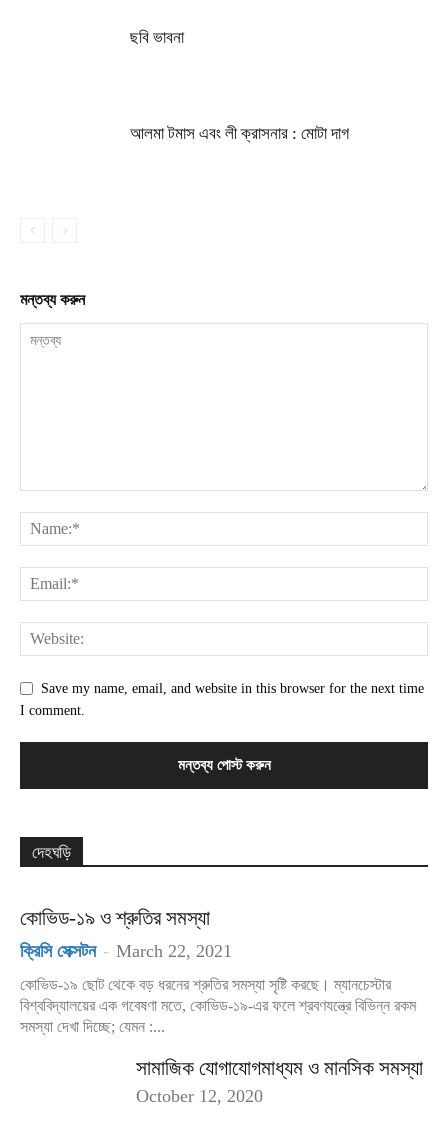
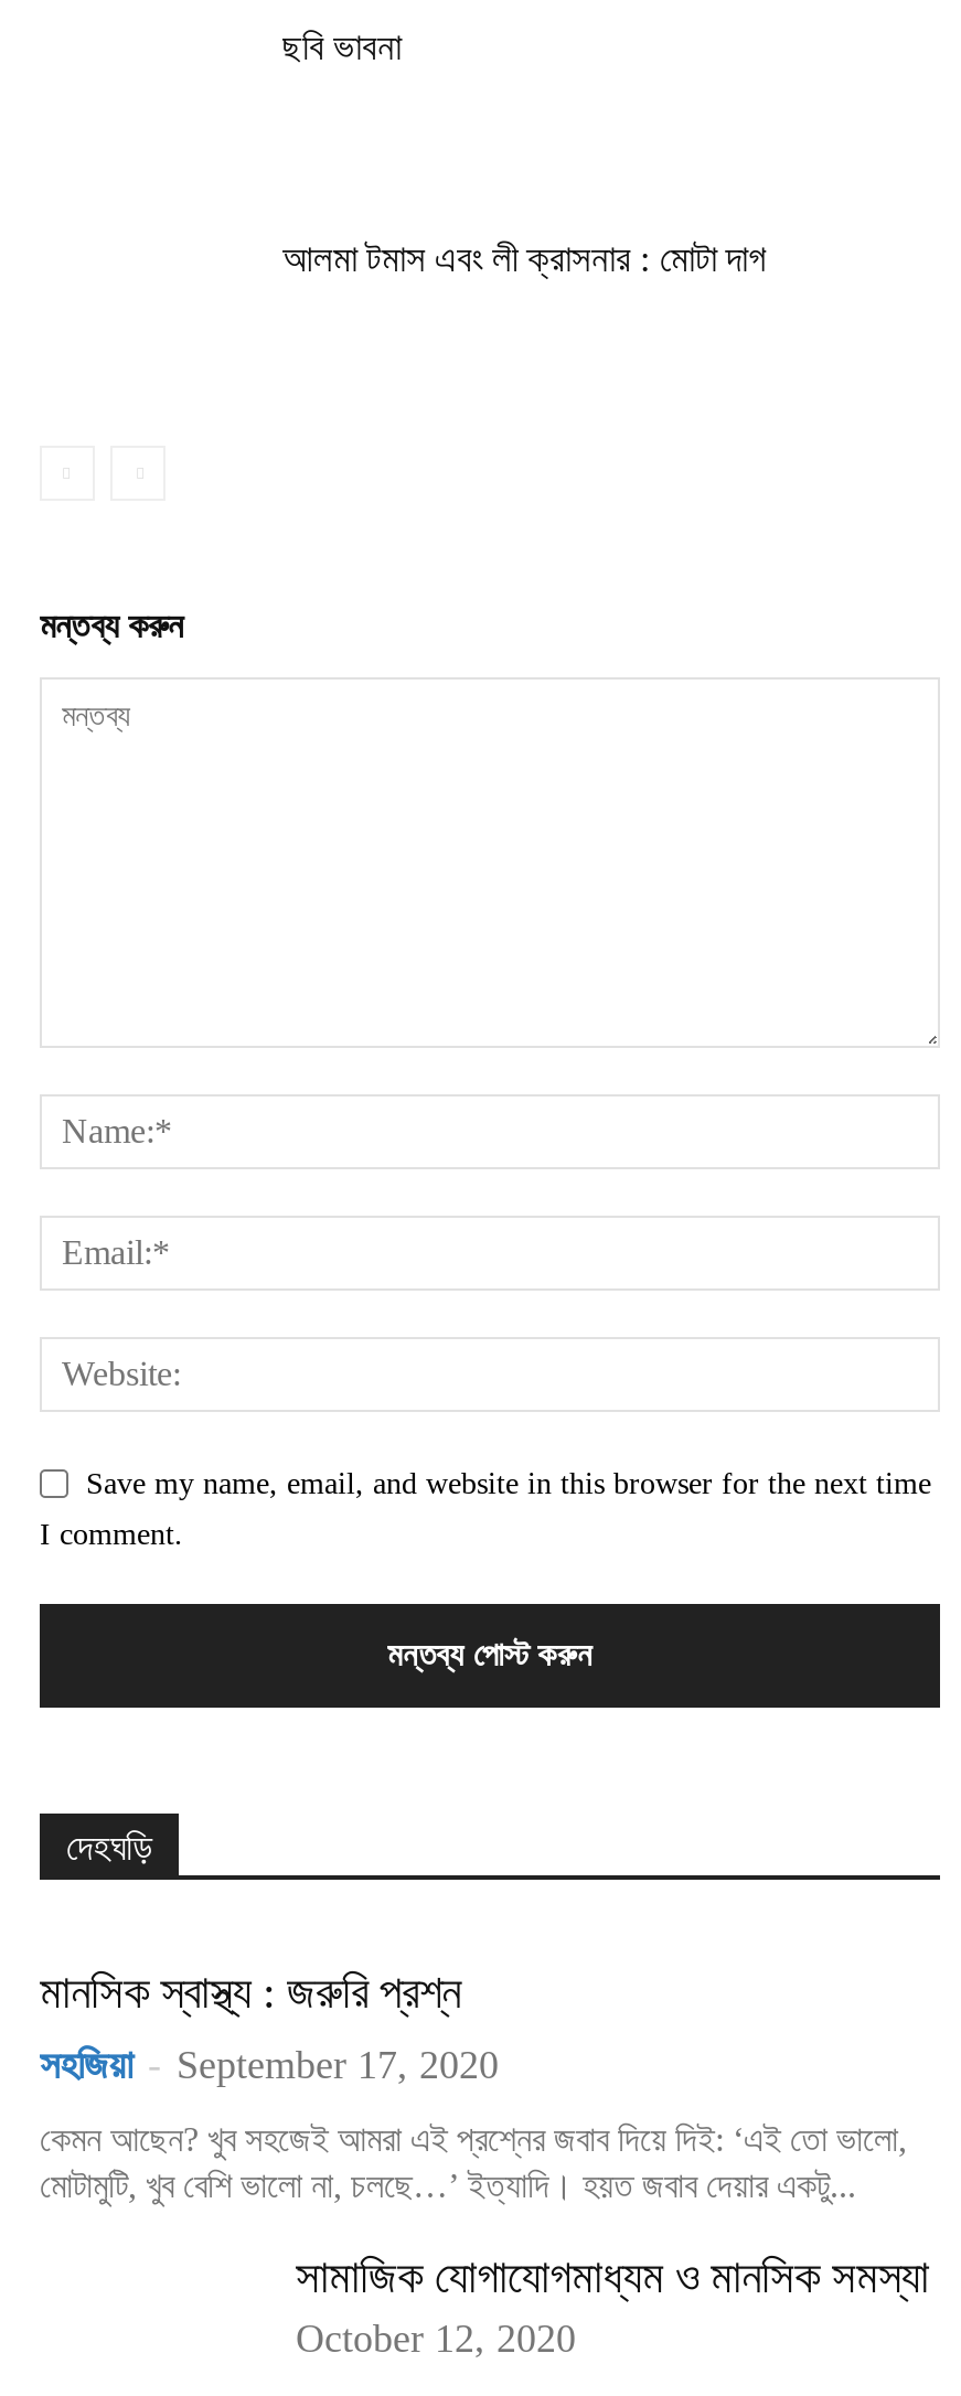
[20,906,210,930] কোভিড-১৯ ও শ্রুতির সমস্যা -> [40,1965,461,2018] মানসিক স্বাস্থ্য : জরুরি প্রশ্ন
[20,941,232,961] ক্রিসি সেক্সটন - March 22, 2021 -> [40,2042,499,2086] সহজিয়া - September 17, 2020
[20,976,416,1035] কোভিড-১৯ ছোট থেকে বড় ধরনের শ্রুতির সমস্যা সৃষ্টি করছে। ম্যানচেস্টার | বিশ্ববিদ্যালয়ের এক গবেষণা মতে, কোভিড-১৯-এর ফলে শ্রবণযন্ত্রে বিভিন্ন রকম | সমস্যা দেখা দিচ্ছে; যেমন :... -> [40,2119,907,2203] কেমন আছেন? খুব সহজেই আমরা এই প্রশ্নের জবাব দিয়ে দিই: ‘এই তো ভালো, | মোটামুটি, খুব বেশি ভালো না, চলছে…’ ইত্যাদি। হয়ত জবাব দেয়ার একটু...

